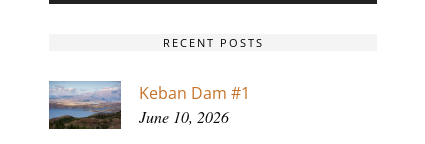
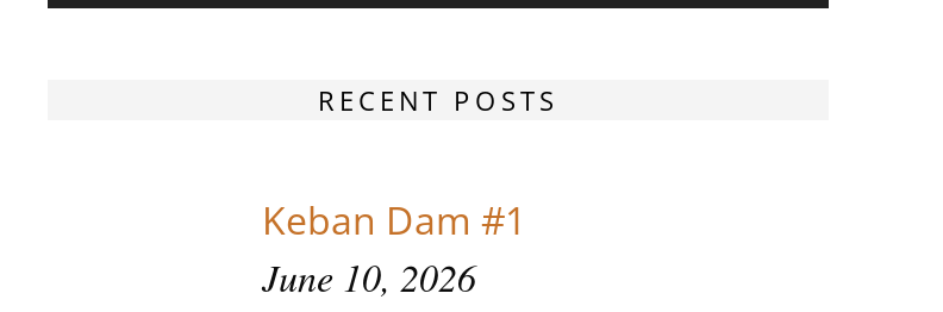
[48,80,122,130] [image] -> none

